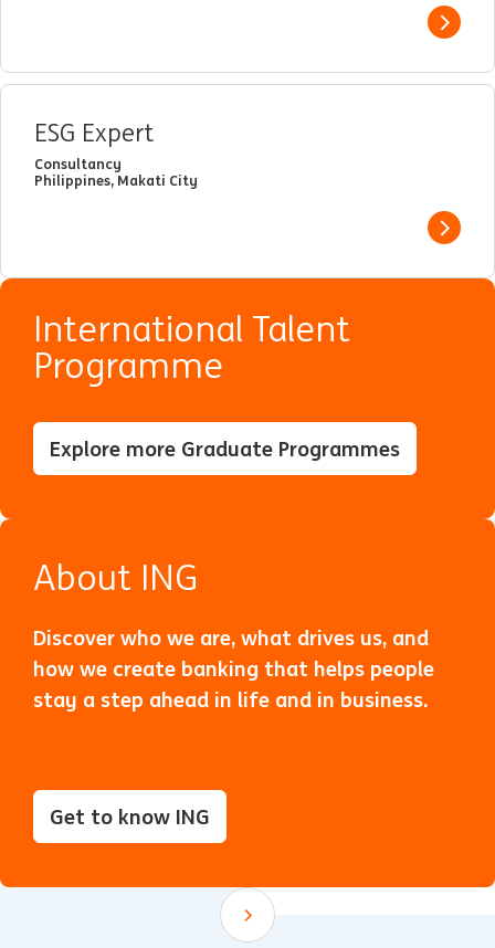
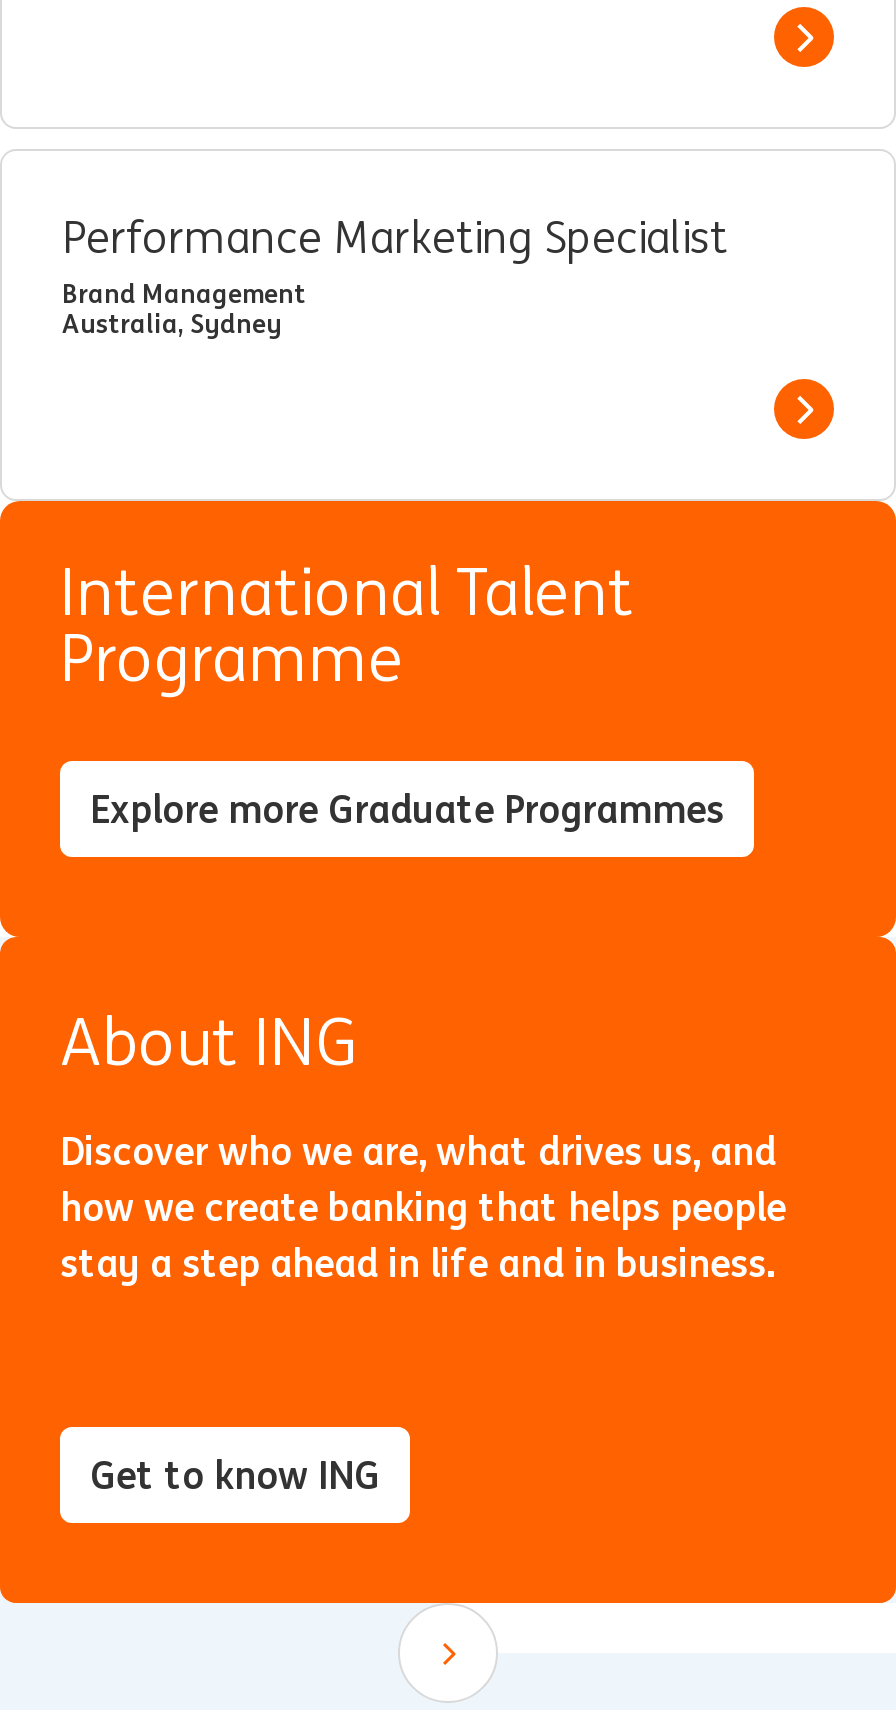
[34,119,198,189] ESG Expert | Consultancy | Philippines, Makati City -> [62,213,728,339] Performance Marketing Specialist | Brand Management | Australia, Sydney

